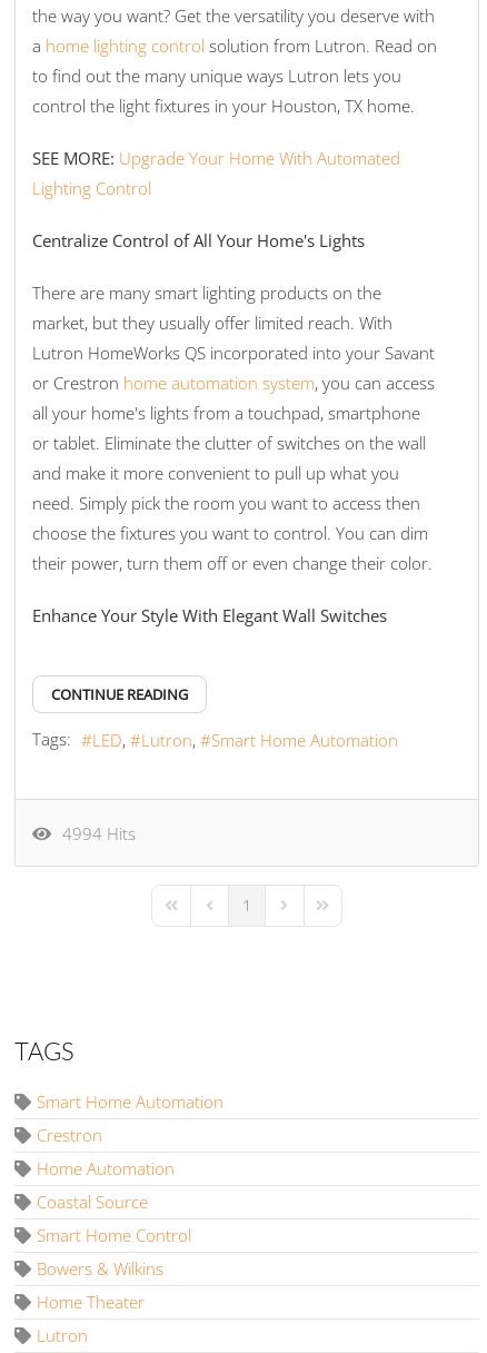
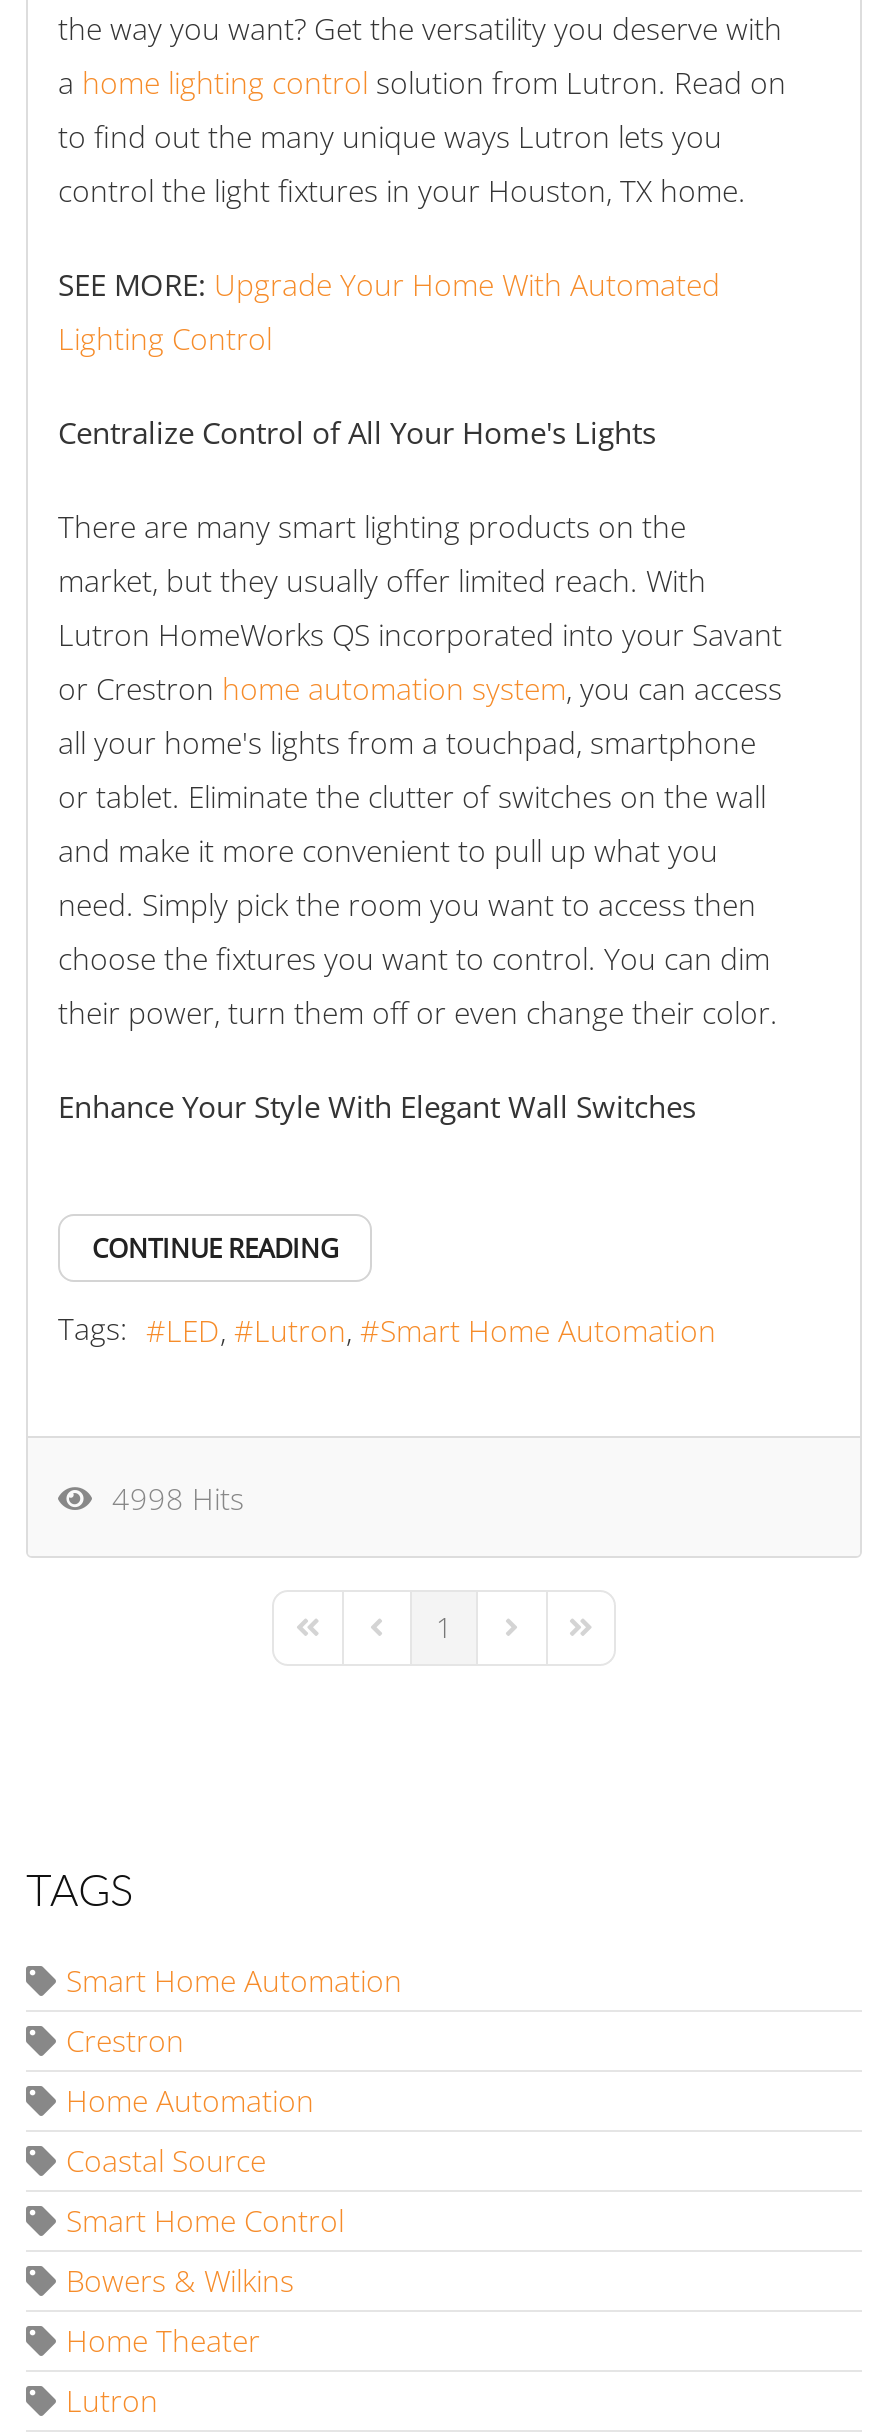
[53,822,136,844] 4994 Hits -> [96,1478,244,1518] 4998 Hits

